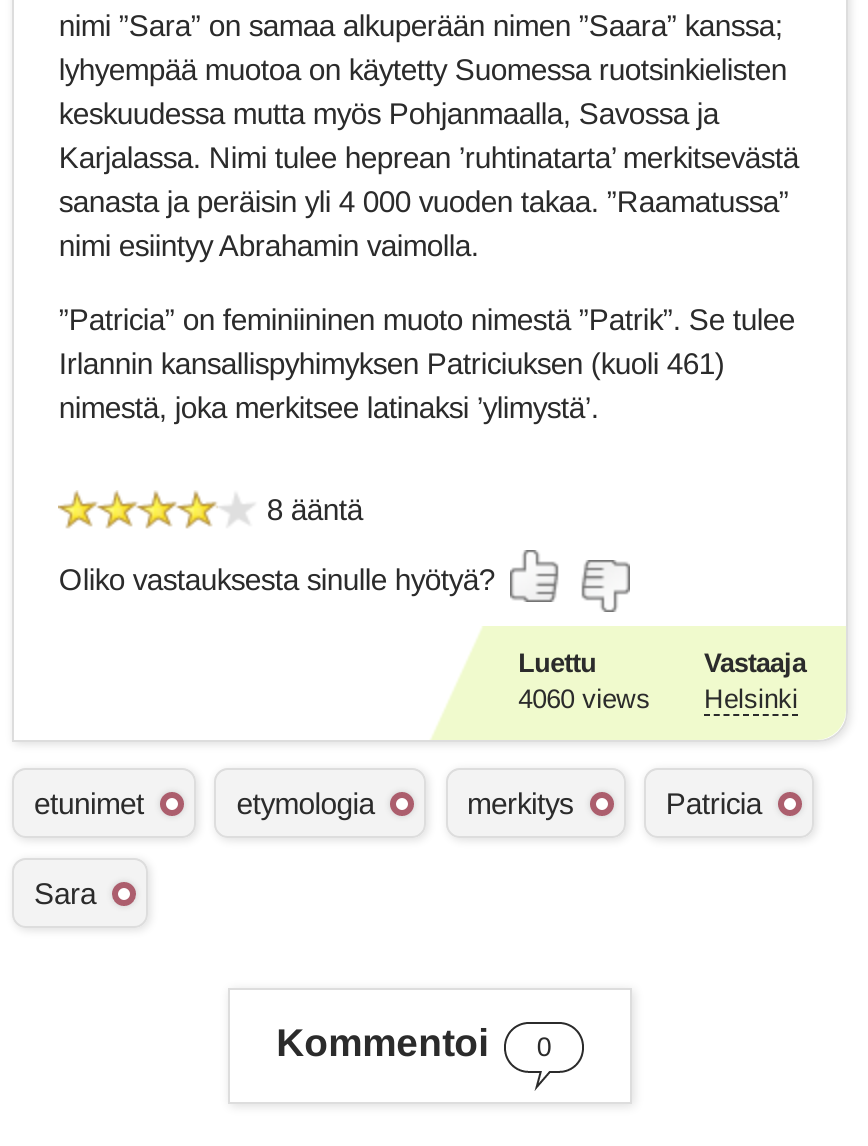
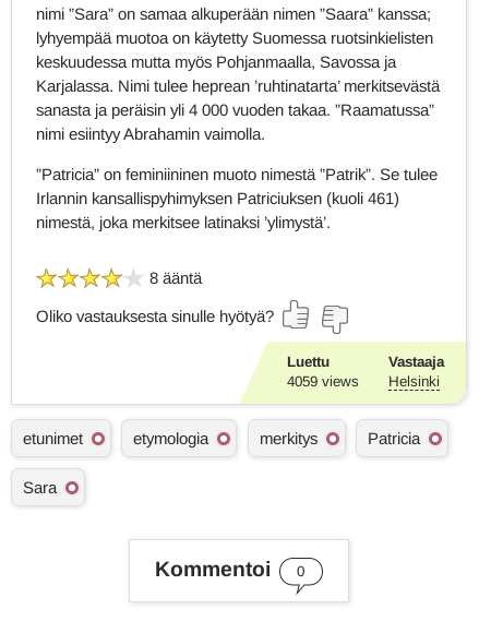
[518,685,798,715] 4060 views Helsinki -> [287,374,440,390] 4059 views Helsinki

